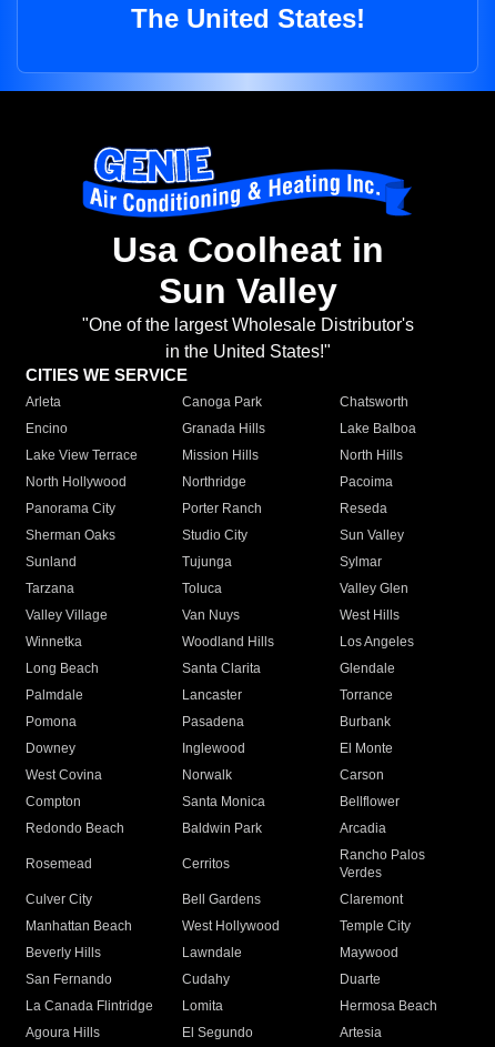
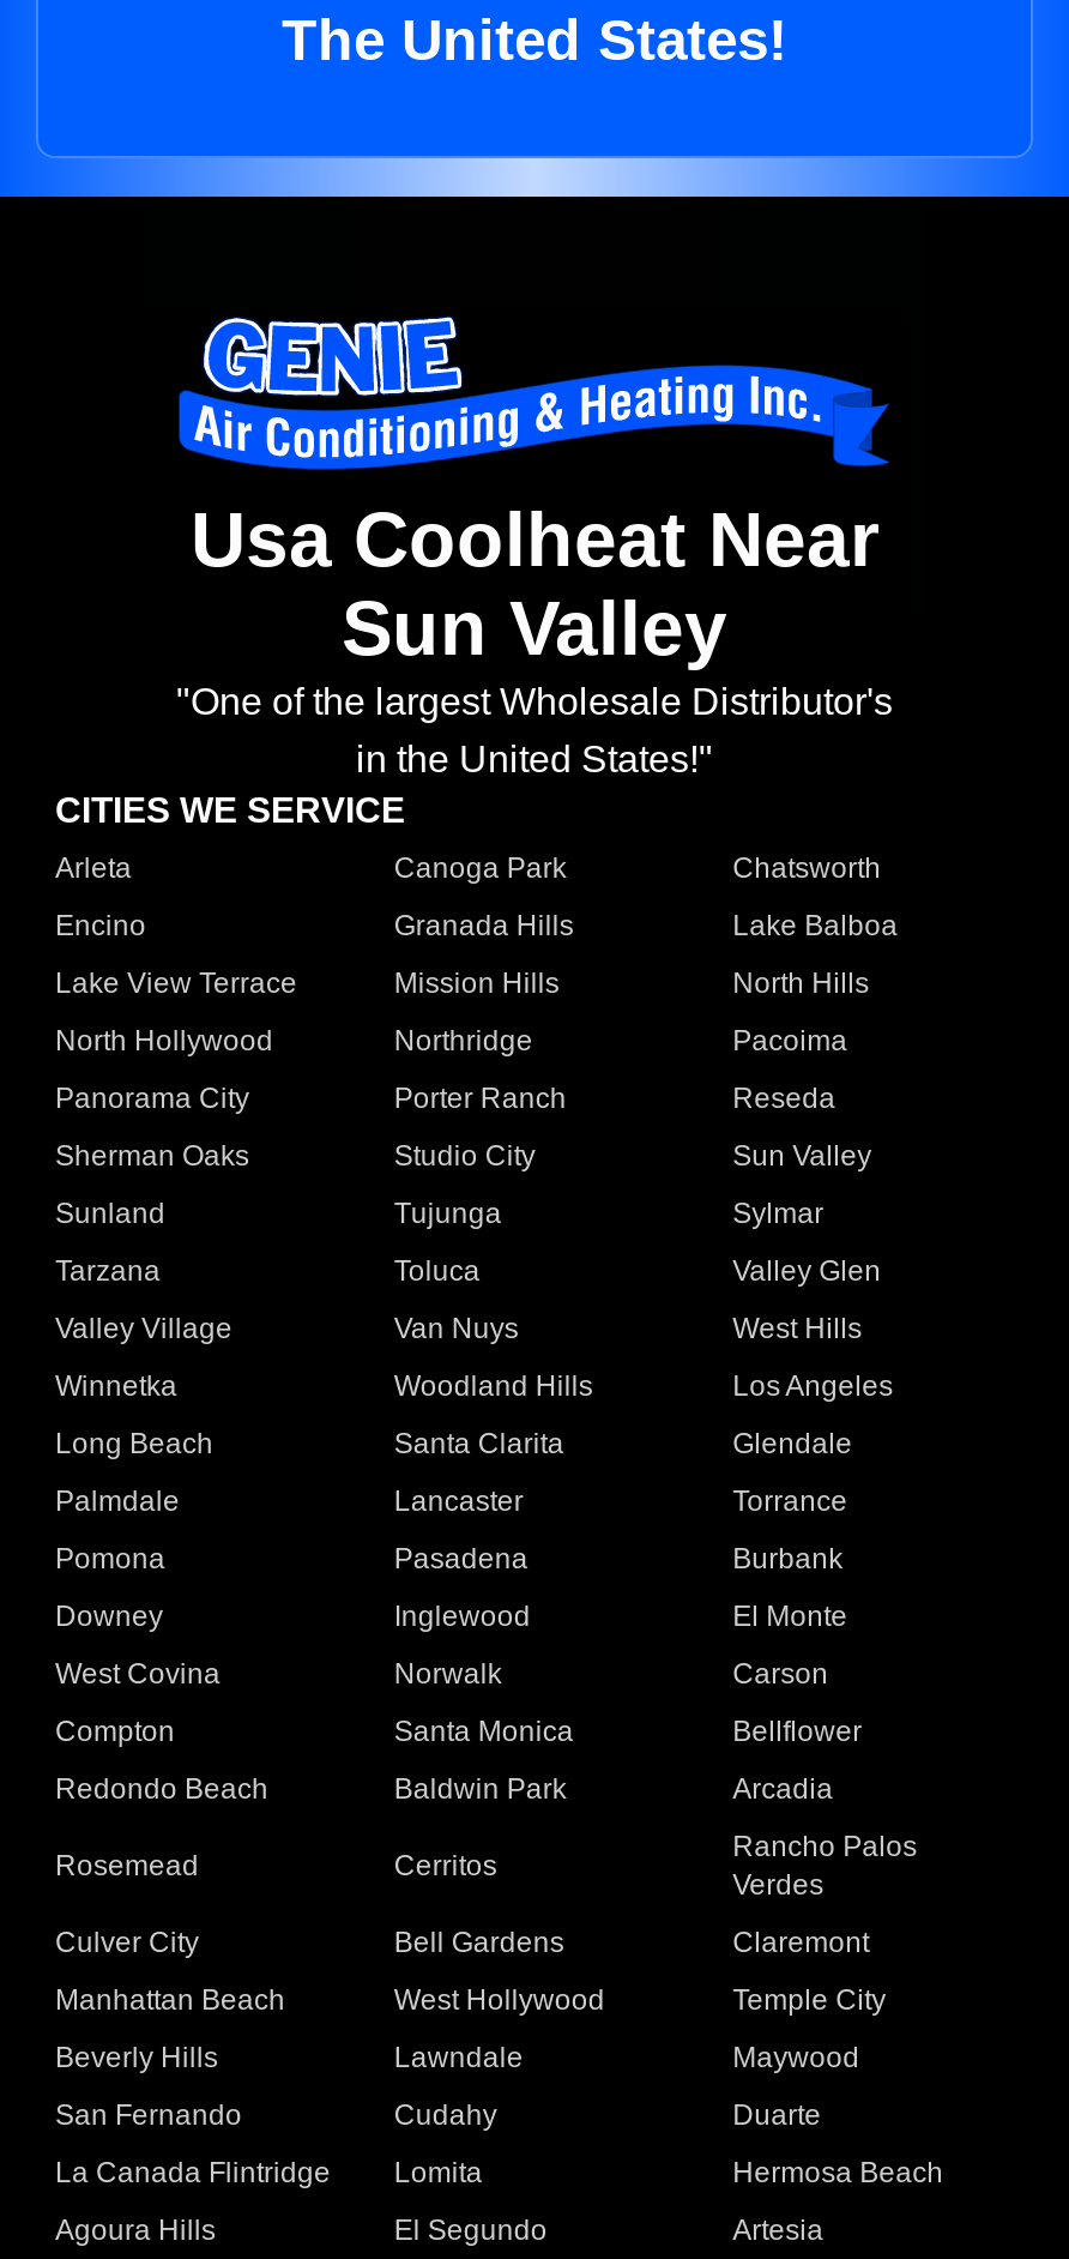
[112,230,383,270] Usa Coolheat in -> [191,497,878,583] Usa Coolheat Near

